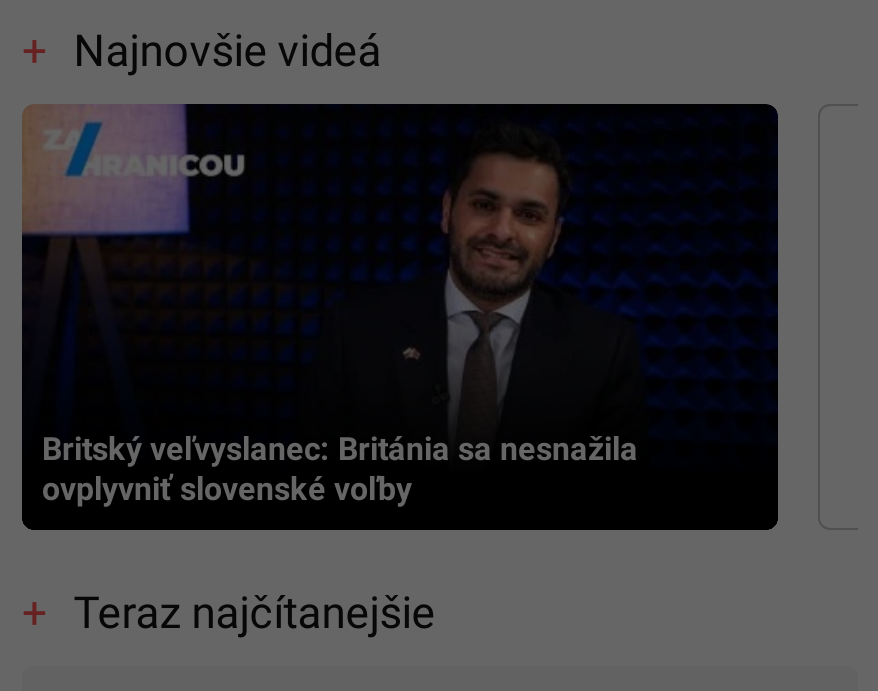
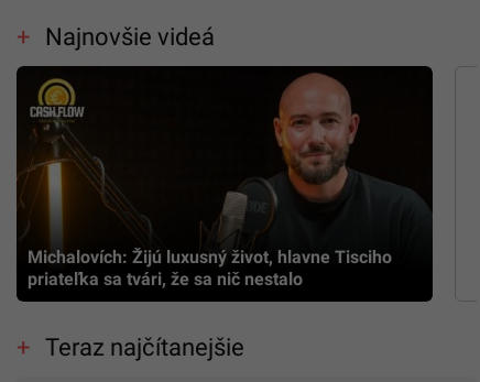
[22,103,778,508] [image] | Britský veľvyslanec: Británia sa nesnažila | ovplyvniť slovenské voľby -> [15,65,433,289] [image] | Michalovích: Žijú luxusný život, hlavne Tisciho | priateľka sa tvári, že sa nič nestalo

